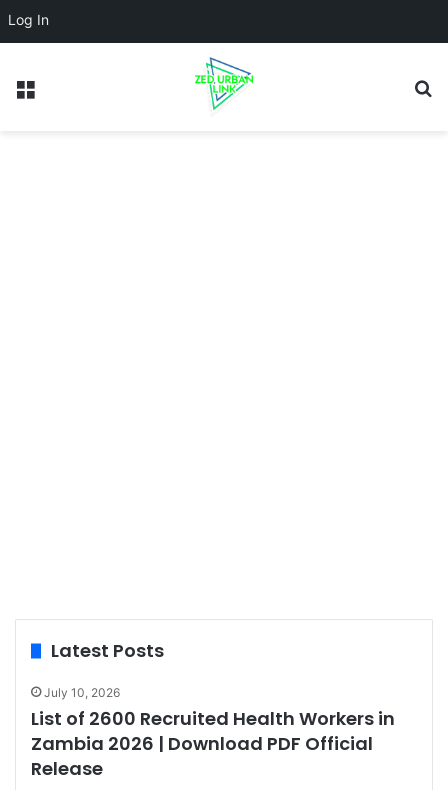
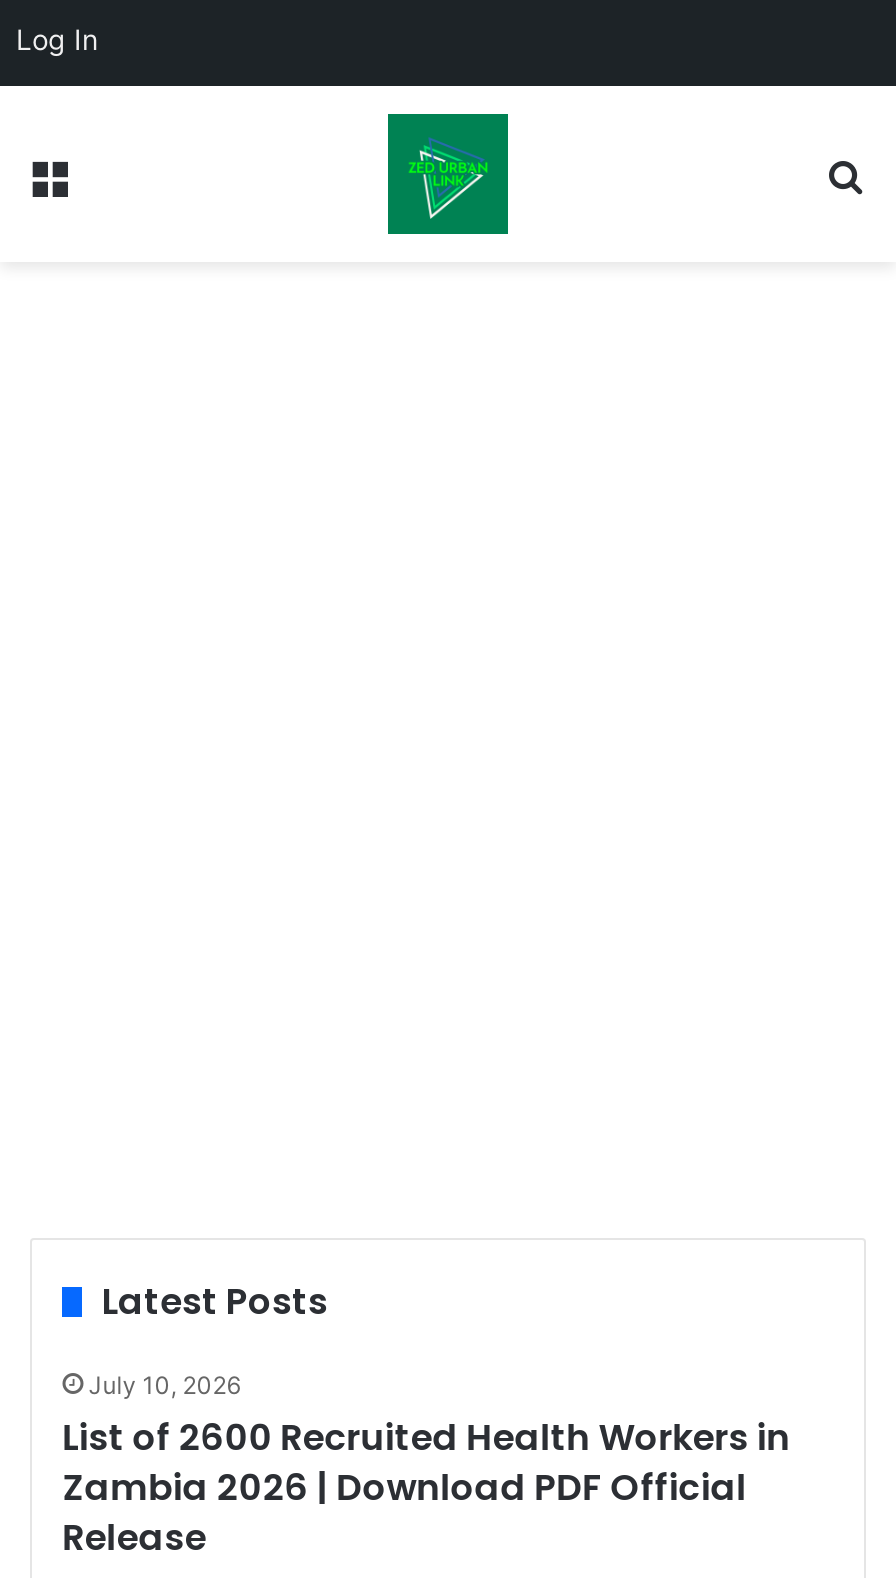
[194,57,254,117] [image] -> [386,112,510,236] [image]

